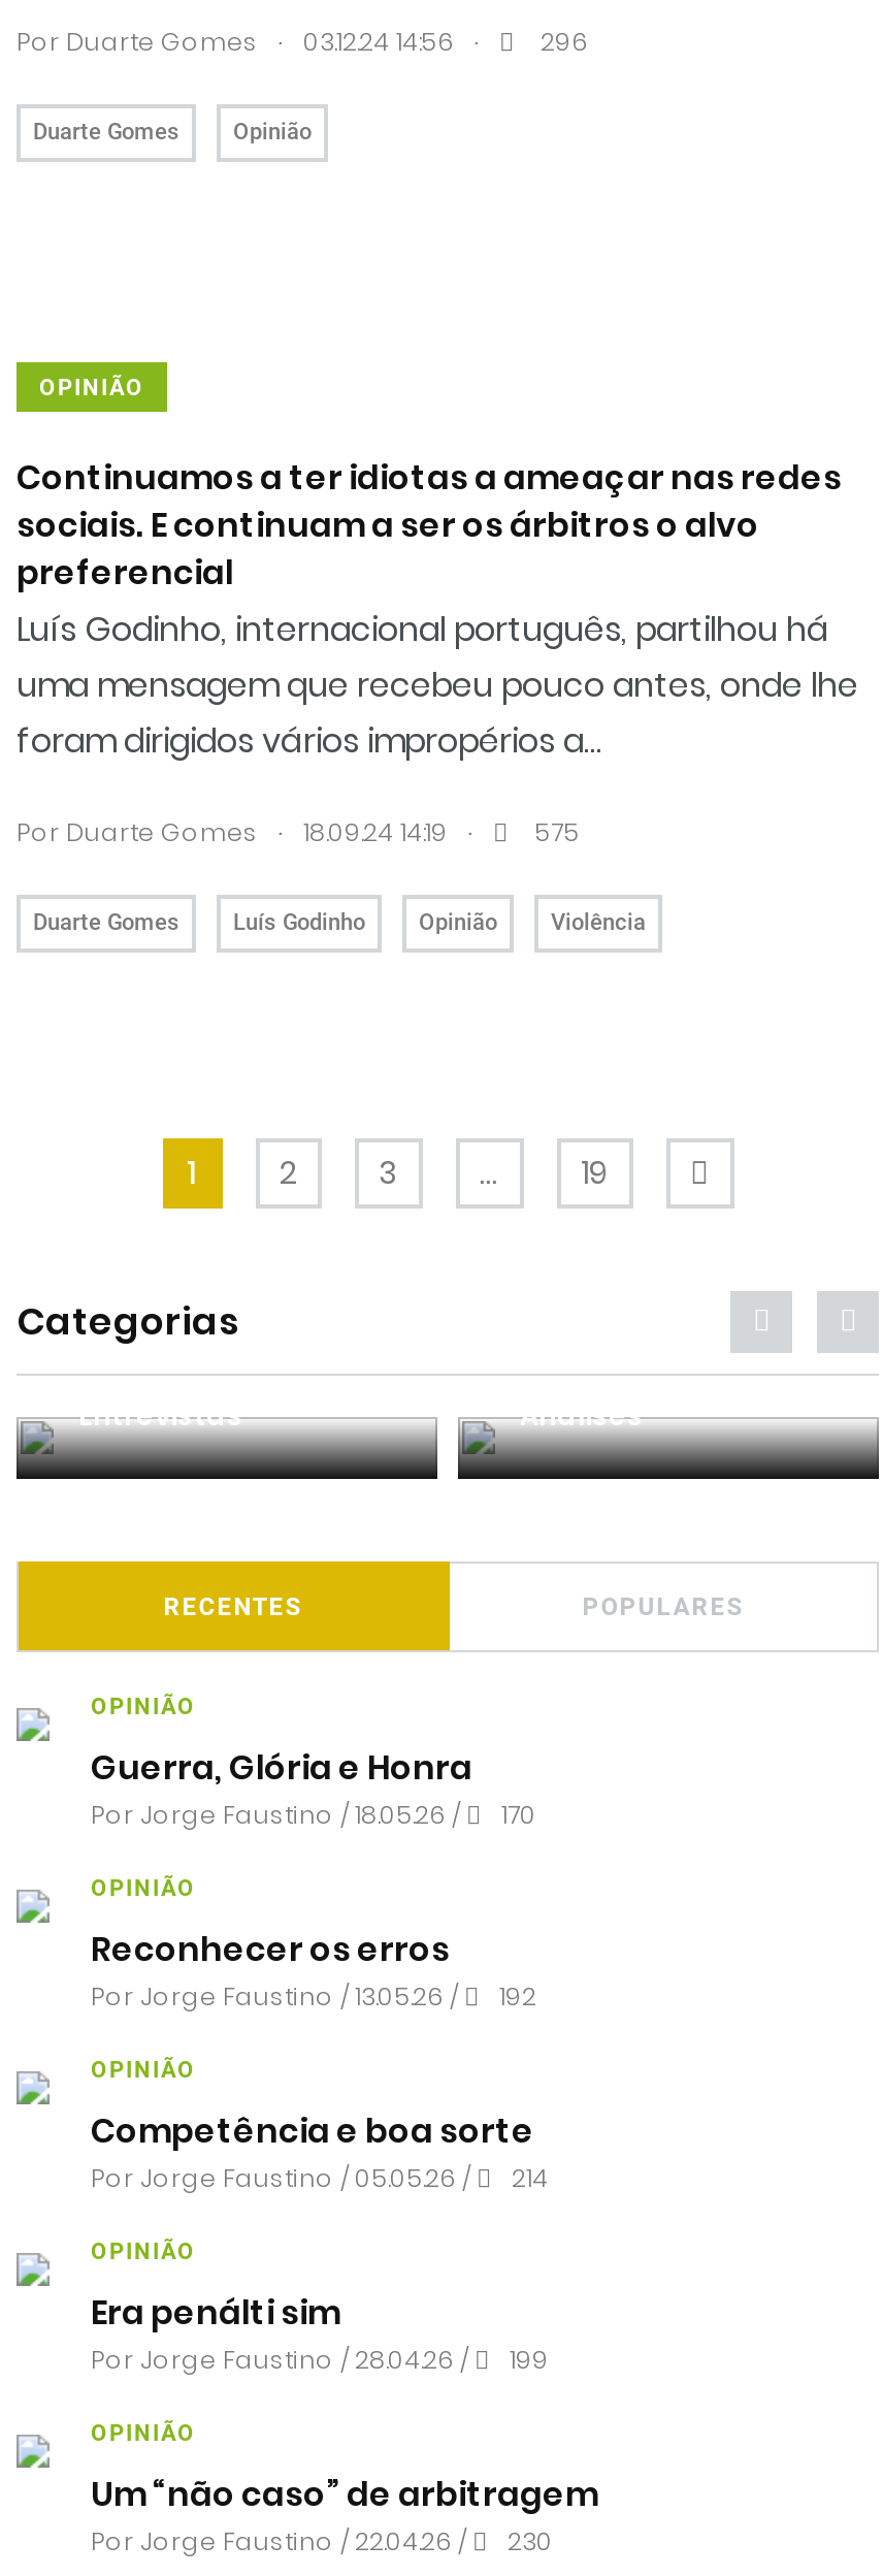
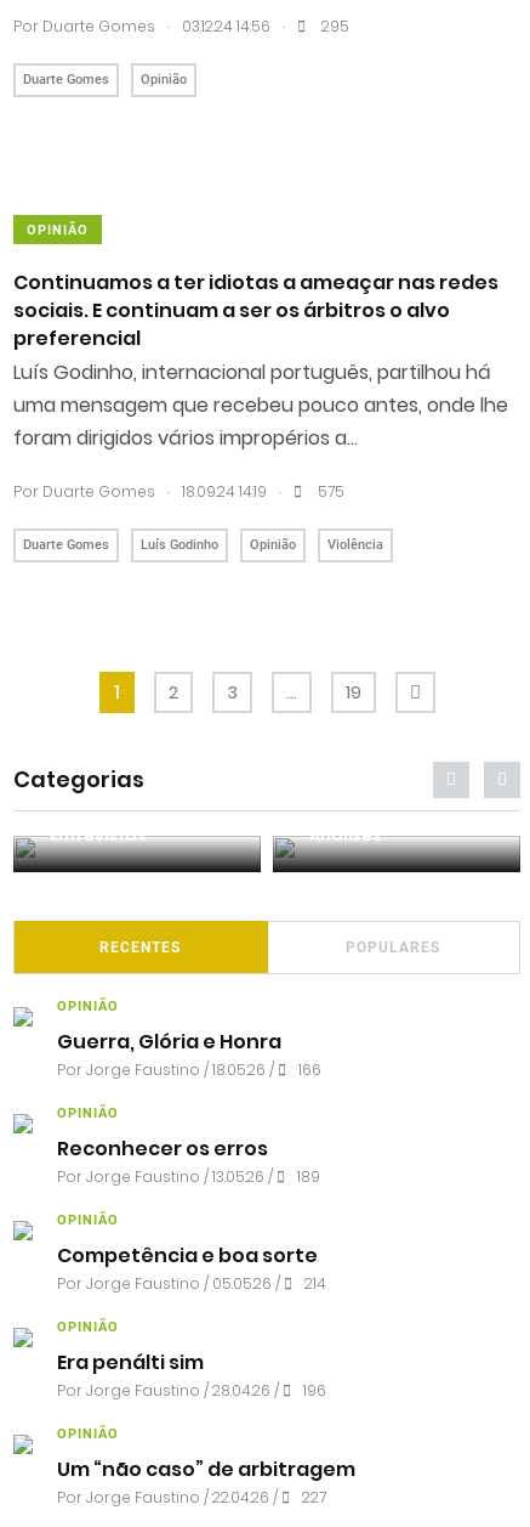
[534,24,588,59] 296 -> [318,16,349,36] 295
[91,1797,536,1832] Por Jorge Faustino / 18.05.26 / 170 -> [57,1059,321,1080] Por Jorge Faustino / 18.05.26 / 166
[91,1978,536,2014] Por Jorge Faustino / 13.05.26 / 192 -> [57,1166,320,1187] Por Jorge Faustino / 13.05.26 / 189
[91,2342,549,2377] Por Jorge Faustino / 28.04.26 / 199 -> [57,1380,326,1401] Por Jorge Faustino / 28.04.26 / 196
[91,2523,553,2558] Por Jorge Faustino / 22.04.26 / 230 -> [57,1487,326,1508] Por Jorge Faustino / 22.04.26 / 227

